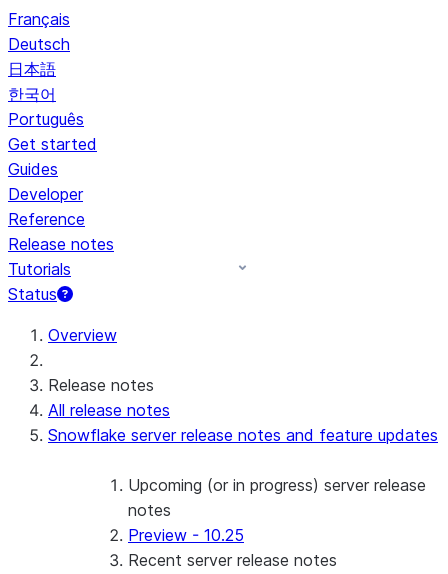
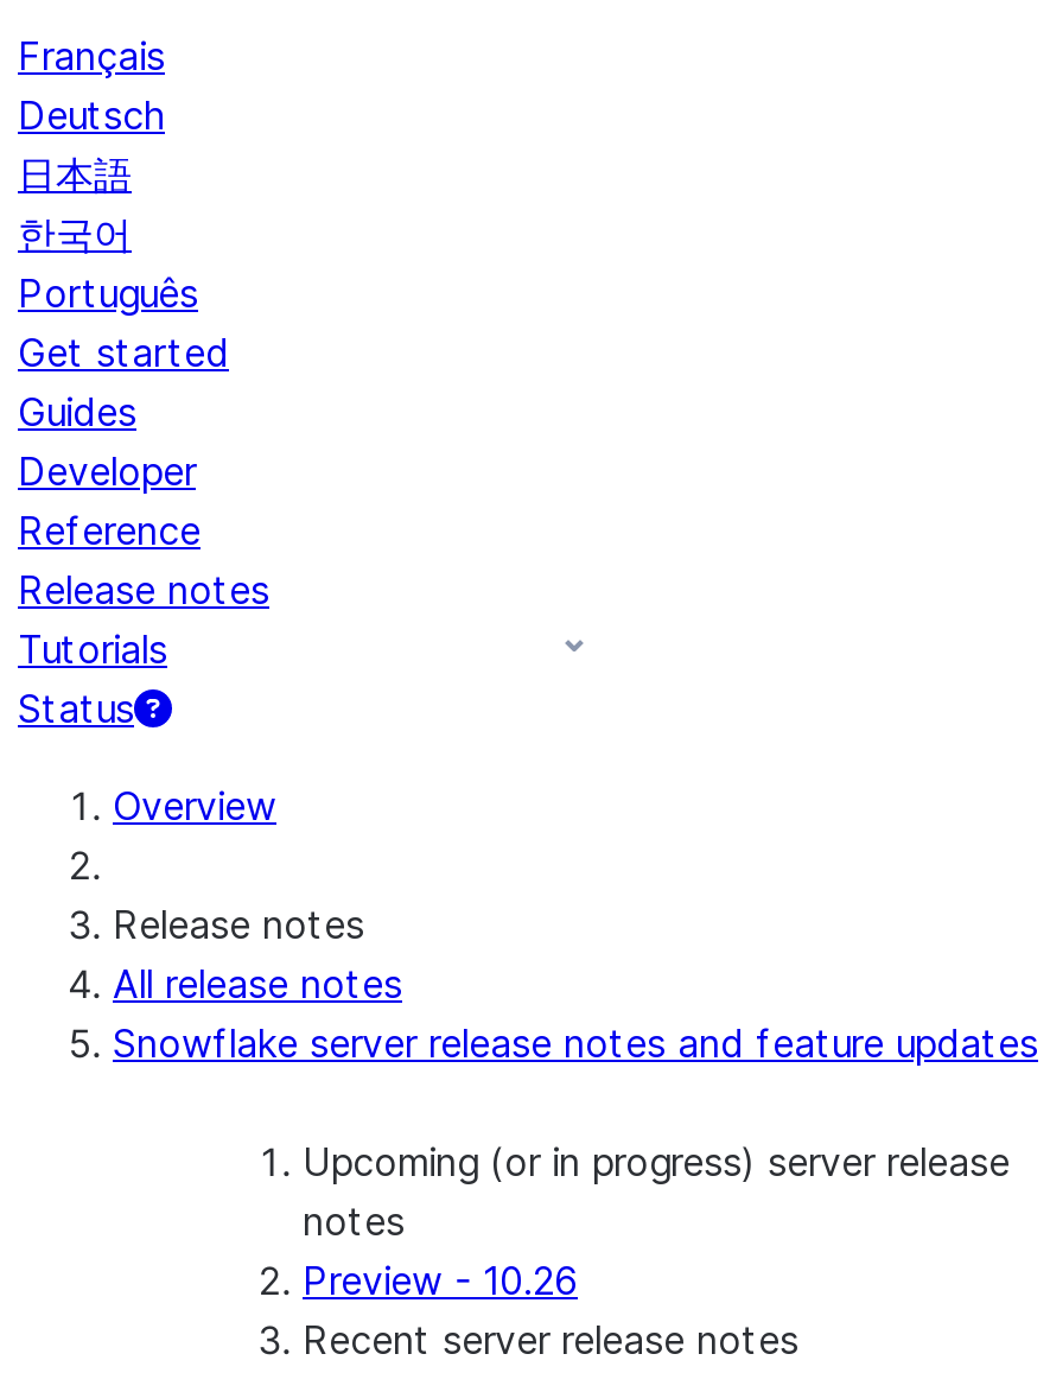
[128,525,244,545] Preview - 10.25 -> [303,1257,578,1304] Preview - 10.26

